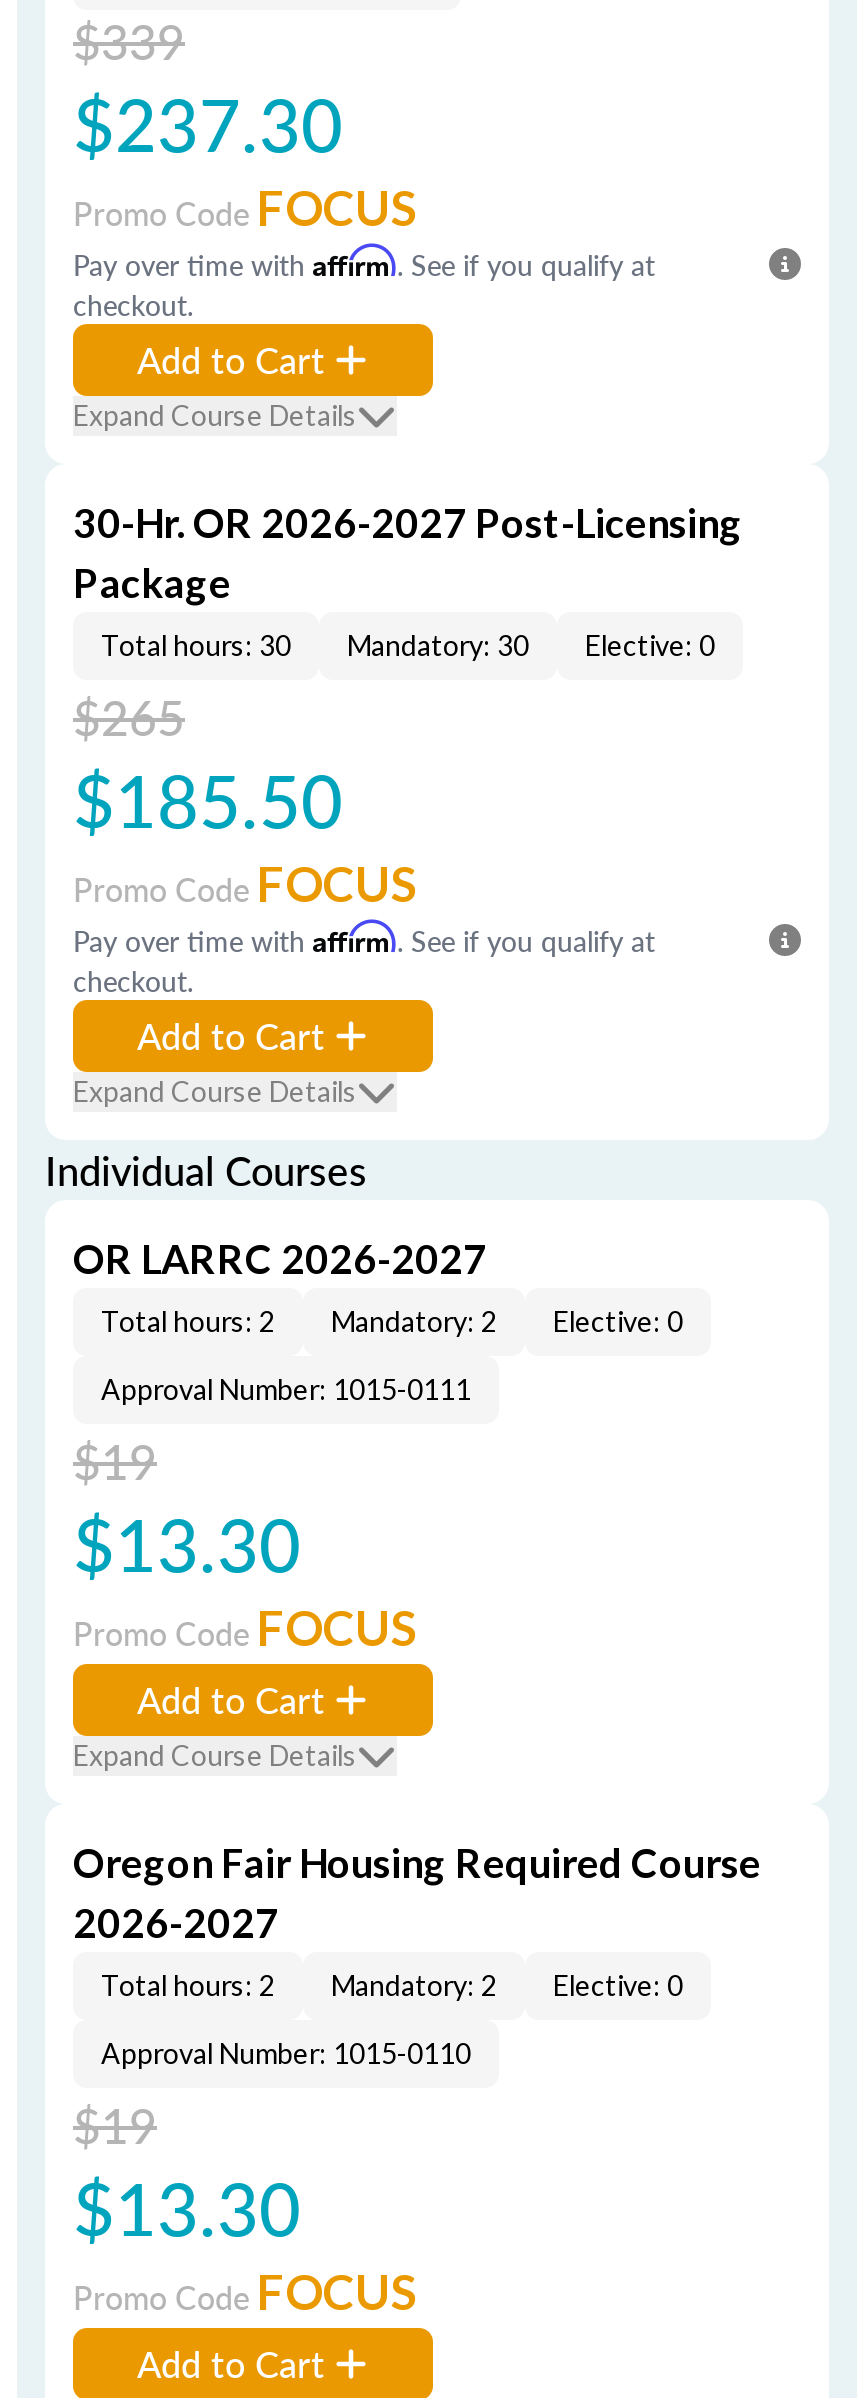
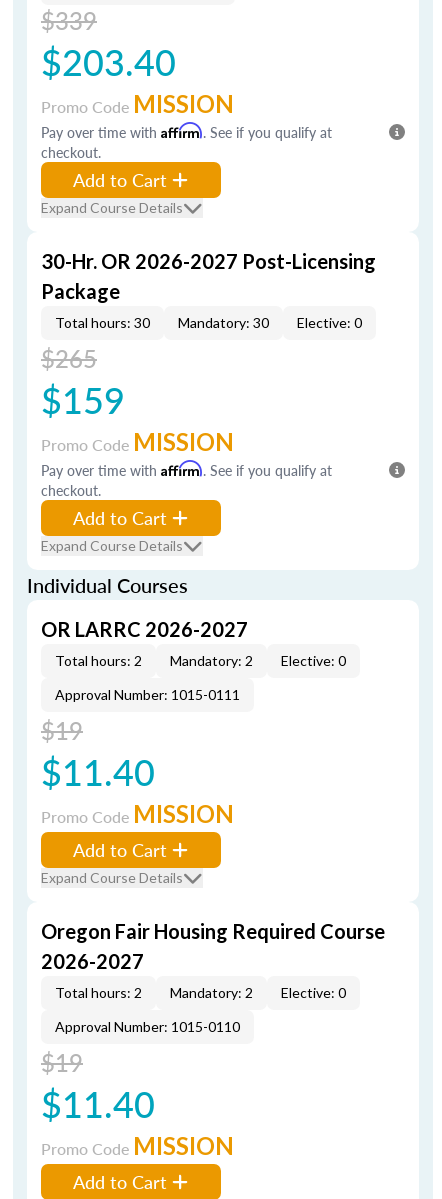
[73,72,343,174] $237.30 -> [41,36,176,87] $203.40
[73,178,417,236] Promo Code FOCUS -> [41,89,234,118] Promo Code MISSION
[73,748,343,850] $185.50 -> [41,374,125,425] $159
[73,854,417,912] Promo Code FOCUS -> [41,427,234,456] Promo Code MISSION
[73,1492,301,1594] $13.30 -> [41,746,155,797] $11.40
[73,1598,417,1656] Promo Code FOCUS -> [41,799,234,828] Promo Code MISSION
[73,2156,301,2258] $13.30 -> [41,1078,155,1129] $11.40
[73,2262,417,2320] Promo Code FOCUS -> [41,1131,234,1160] Promo Code MISSION

